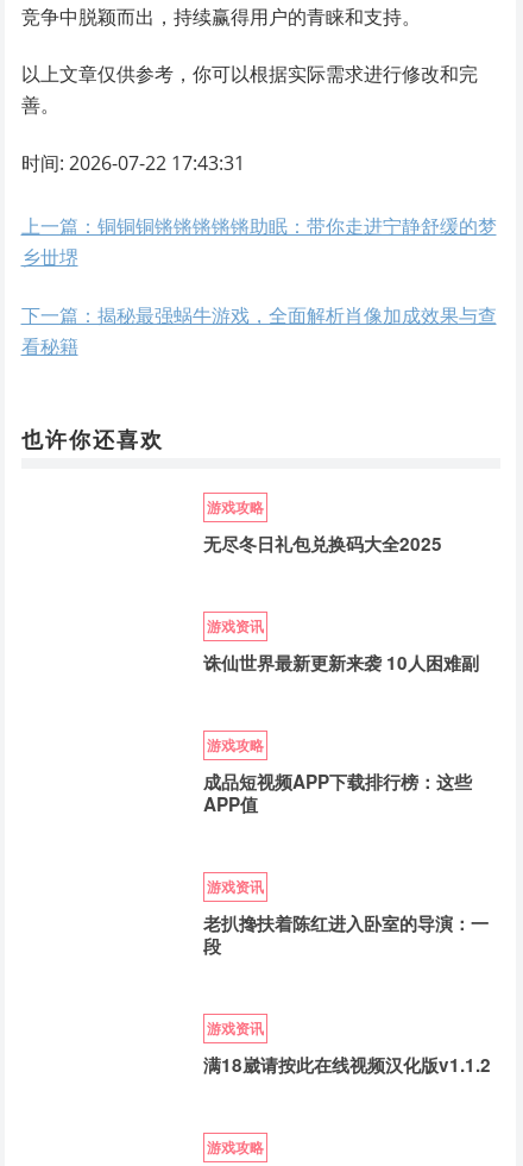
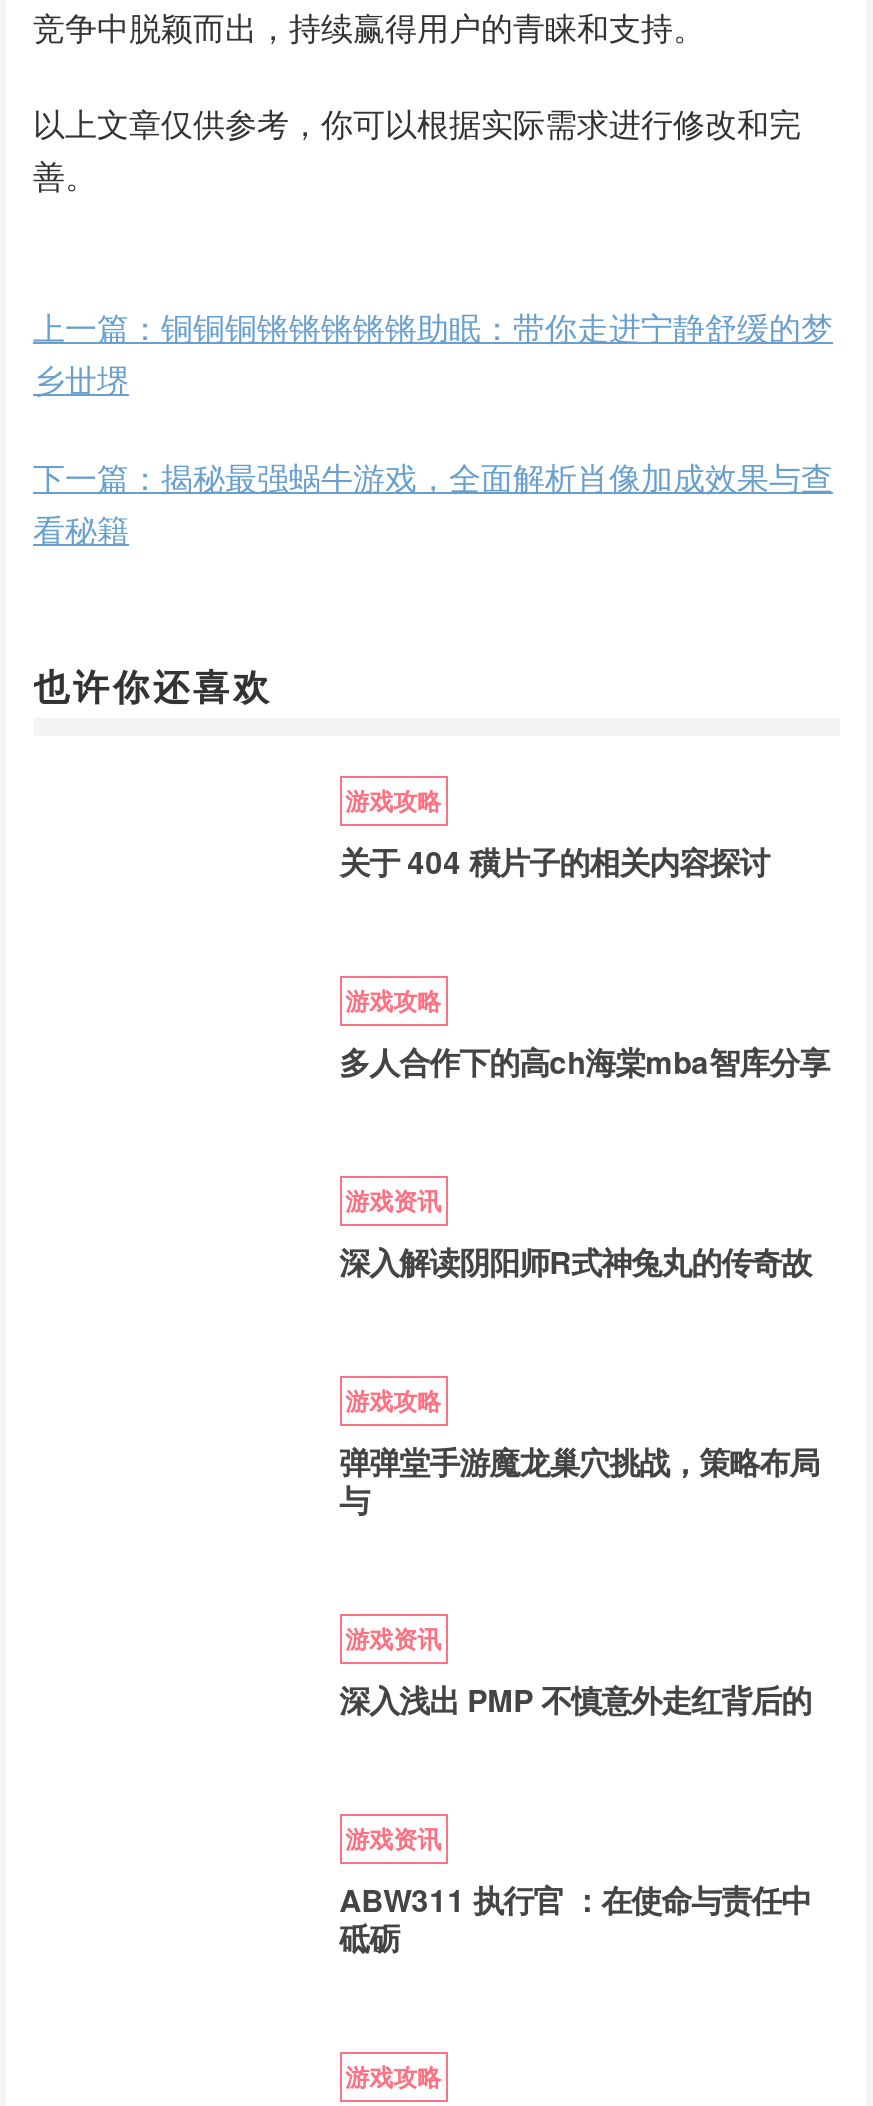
[21,149,244,175] 时间: 2026-07-22 17:43:31 -> none
moved [21,302,496,518] -> [33,455,833,818]: 下一篇：揭秘最强蜗牛游戏，全面解析肖像加成效果与查 | 看秘籍 | 也许你还喜欢 | 游戏攻略
[203,531,442,557] 无尽冬日礼包兑换码大全2025 -> [339,840,829,1084] 关于 404 穔片子的相关内容探讨 | 游戏攻略 | 多人合作下的高ch海棠mba智库分享
[203,650,479,676] 诛仙世界最新更新来袭 10人困难副 -> [339,1240,811,1284] 深入解读阴阳师R式神兔丸的传奇故
[203,769,471,818] 成品短视频APP下载排行榜：这些 | APP值 -> [339,1440,819,1522] 弹弹堂手游魔龙巢穴挑战，策略布局 | 与
[203,910,488,959] 老扒搀扶着陈红进入卧室的导演：一 | 段 -> [339,1678,811,1722] 深入浅出 PMP 不慎意外走红背后的
[203,1052,490,1078] 满18崴请按此在线视频汉化版v1.1.2 -> [339,1878,811,1960] ABW311 执行官 ：在使命与责任中 | 砥砺

